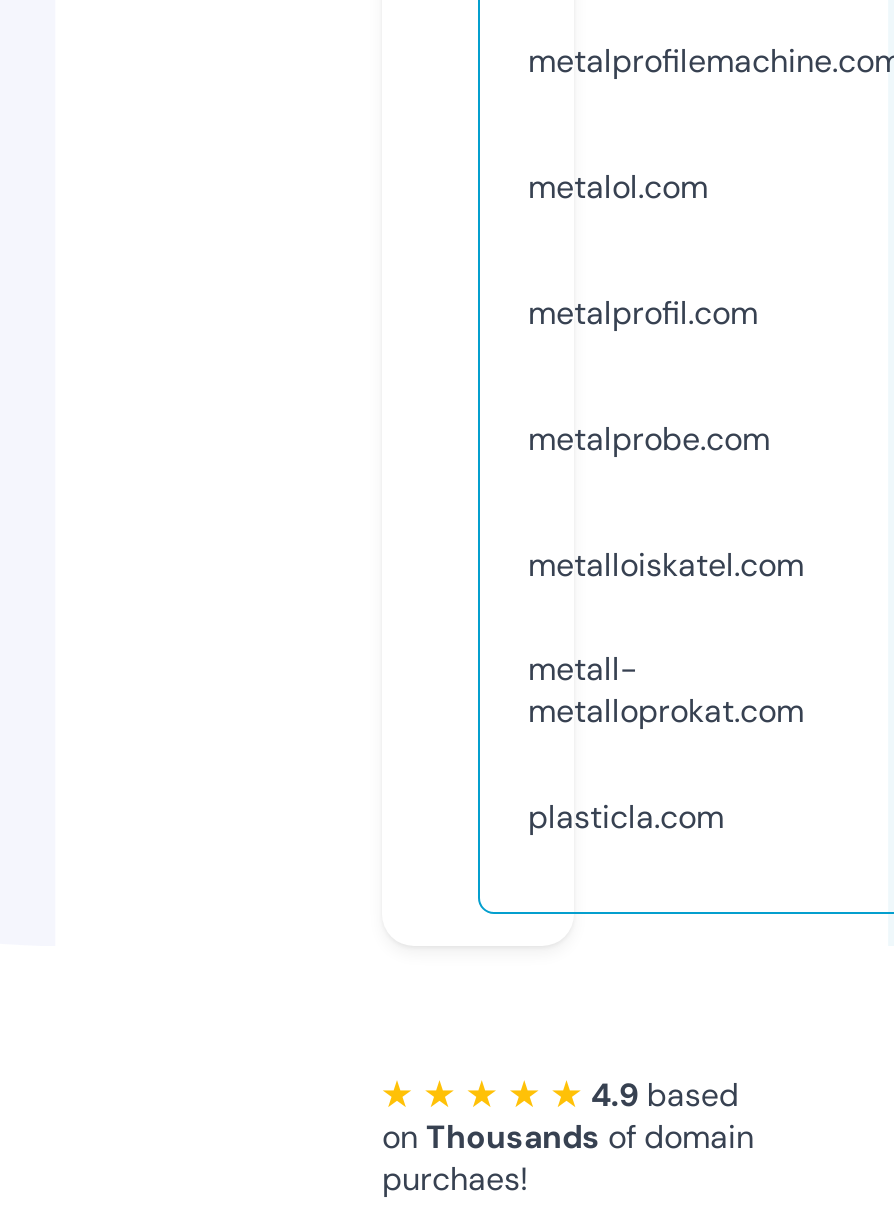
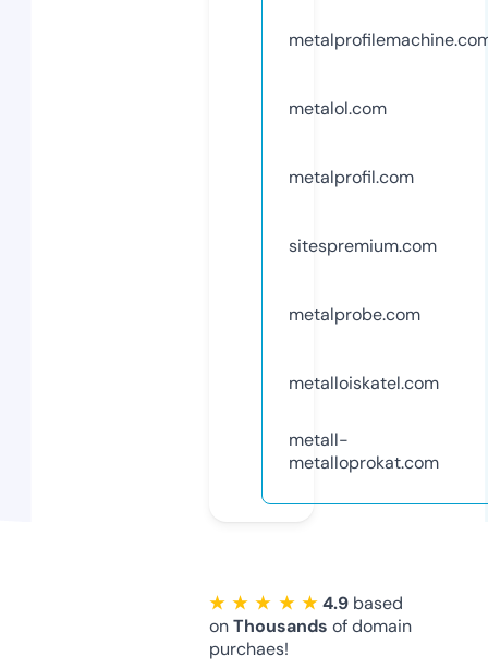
none -> [289,234,437,257] sitespremium.com
moved [528,418,804,733] -> [289,303,439,474]: metalprobe.com | metalloiskatel.com | metall- | metalloprokat.com
[528,796,724,838] plasticla.com -> none

